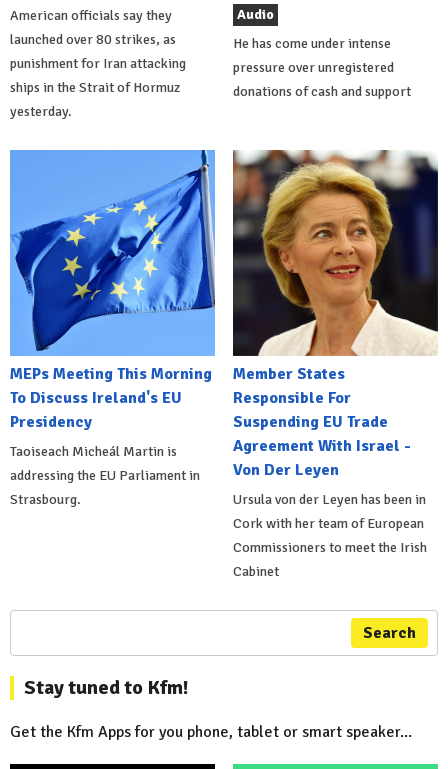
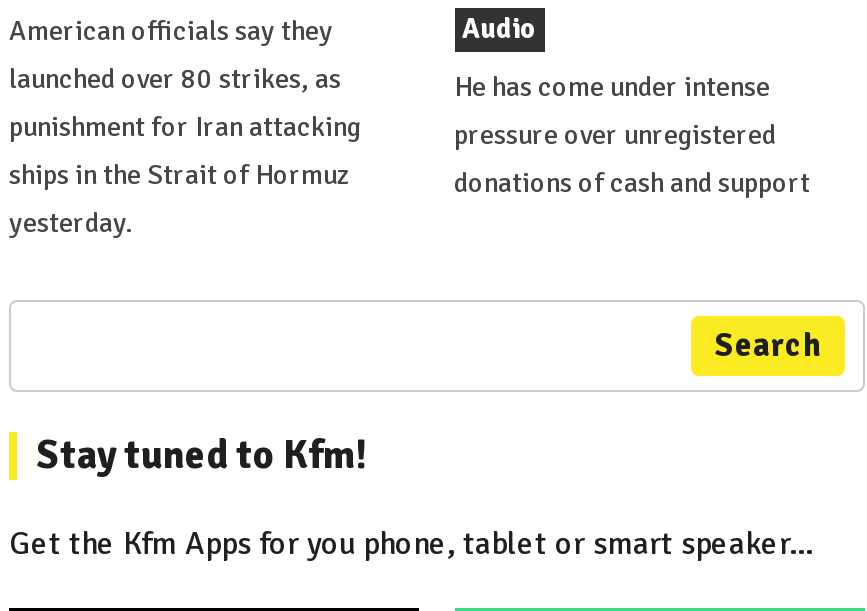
[9,149,216,508] [image] | MEPs Meeting This Morning | To Discuss Ireland's EU | Presidency | Taoiseach Micheál Martin is | addressing the EU Parliament in | Strasbourg. -> none
[232,149,439,580] [image] | Member States | Responsible For | Suspending EU Trade | Agreement With Israel - | Von Der Leyen | Ursula von der Leyen has been in | Cork with her team of European | Commissioners to meet the Irish | Cabinet -> none

